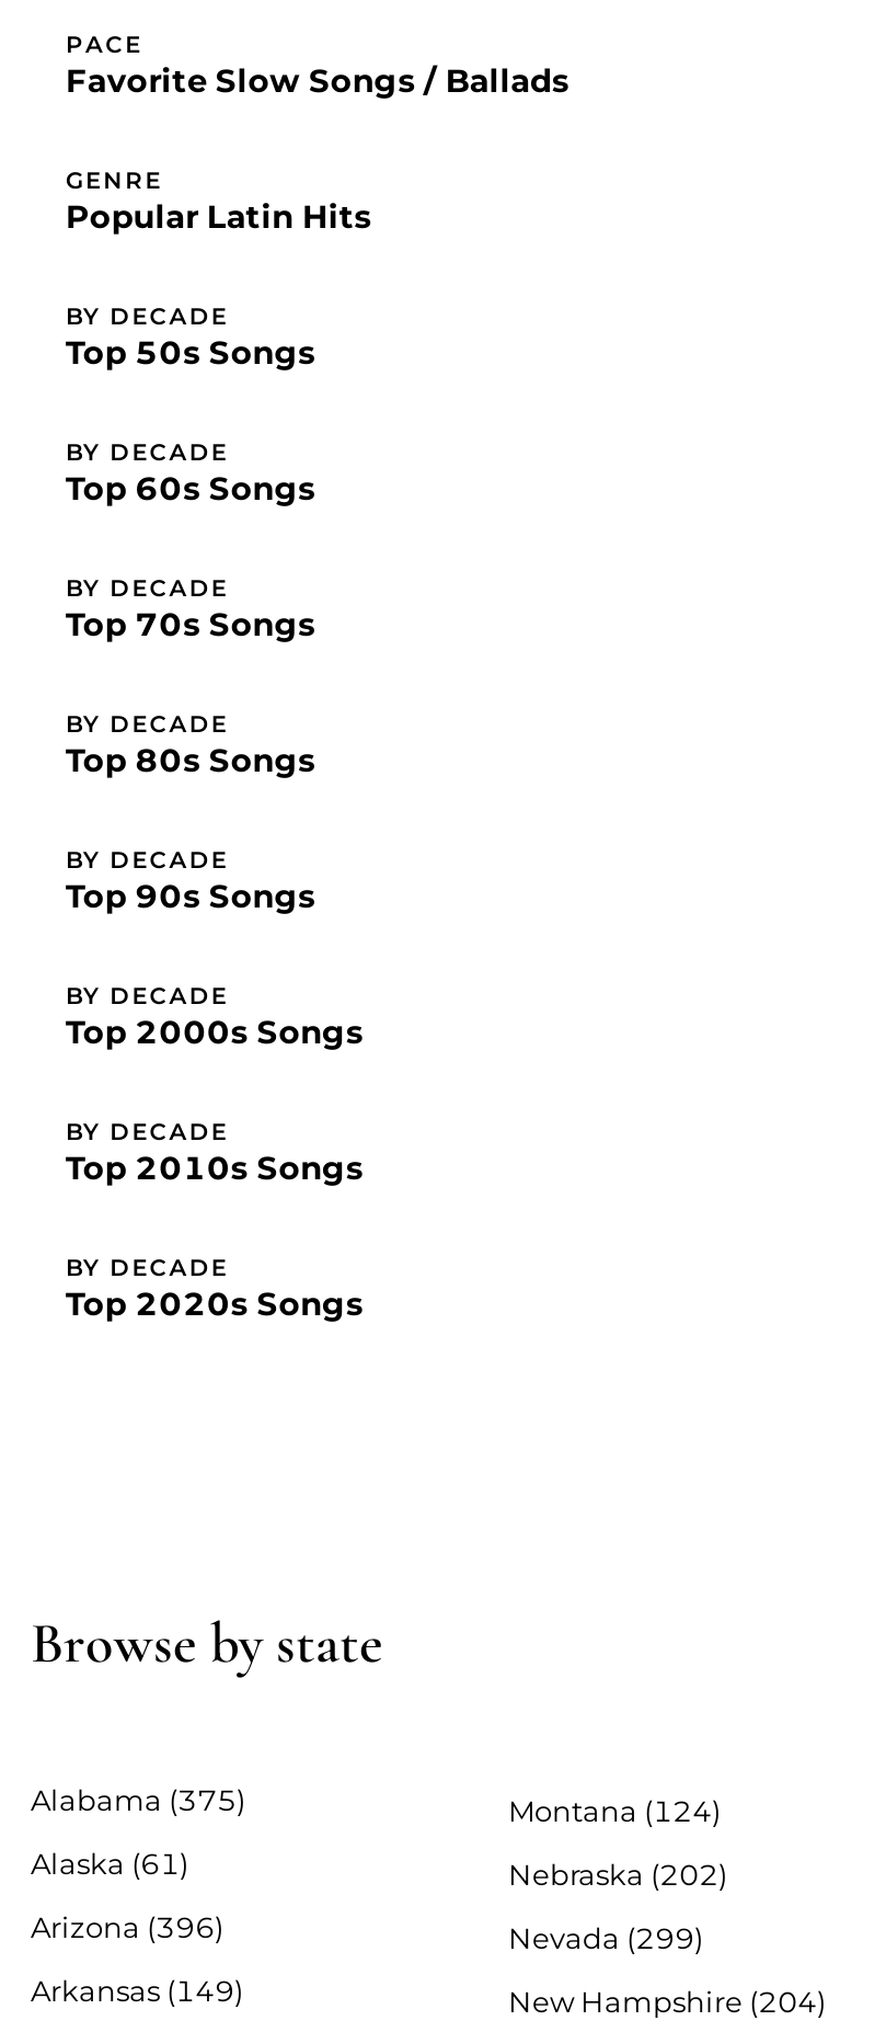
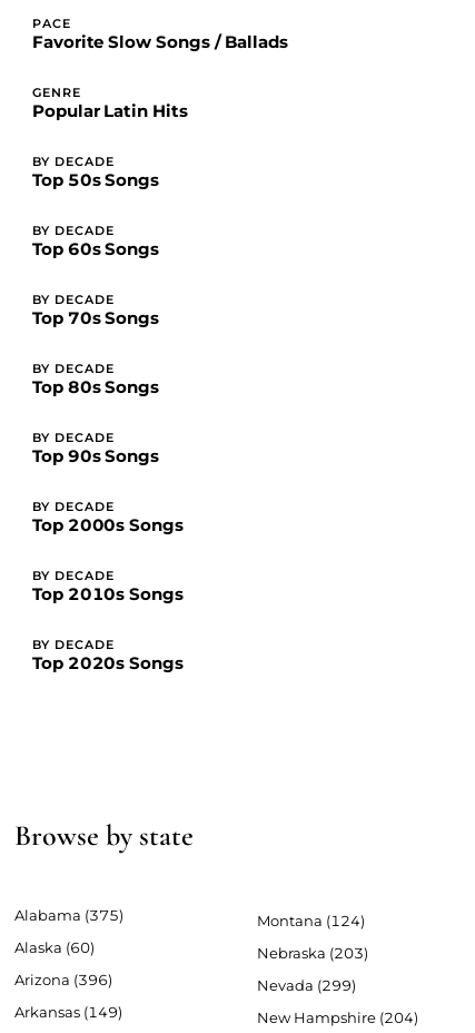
[31,1846,188,1881] Alaska (61) -> [14,938,95,956] Alaska (60)
[508,1857,727,1892] Nebraska (202) -> [257,944,368,962] Nebraska (203)

